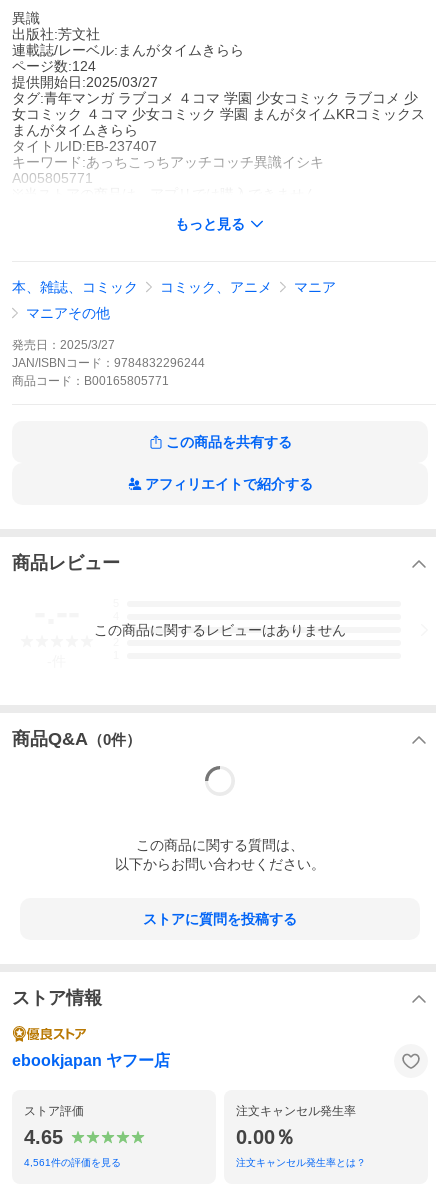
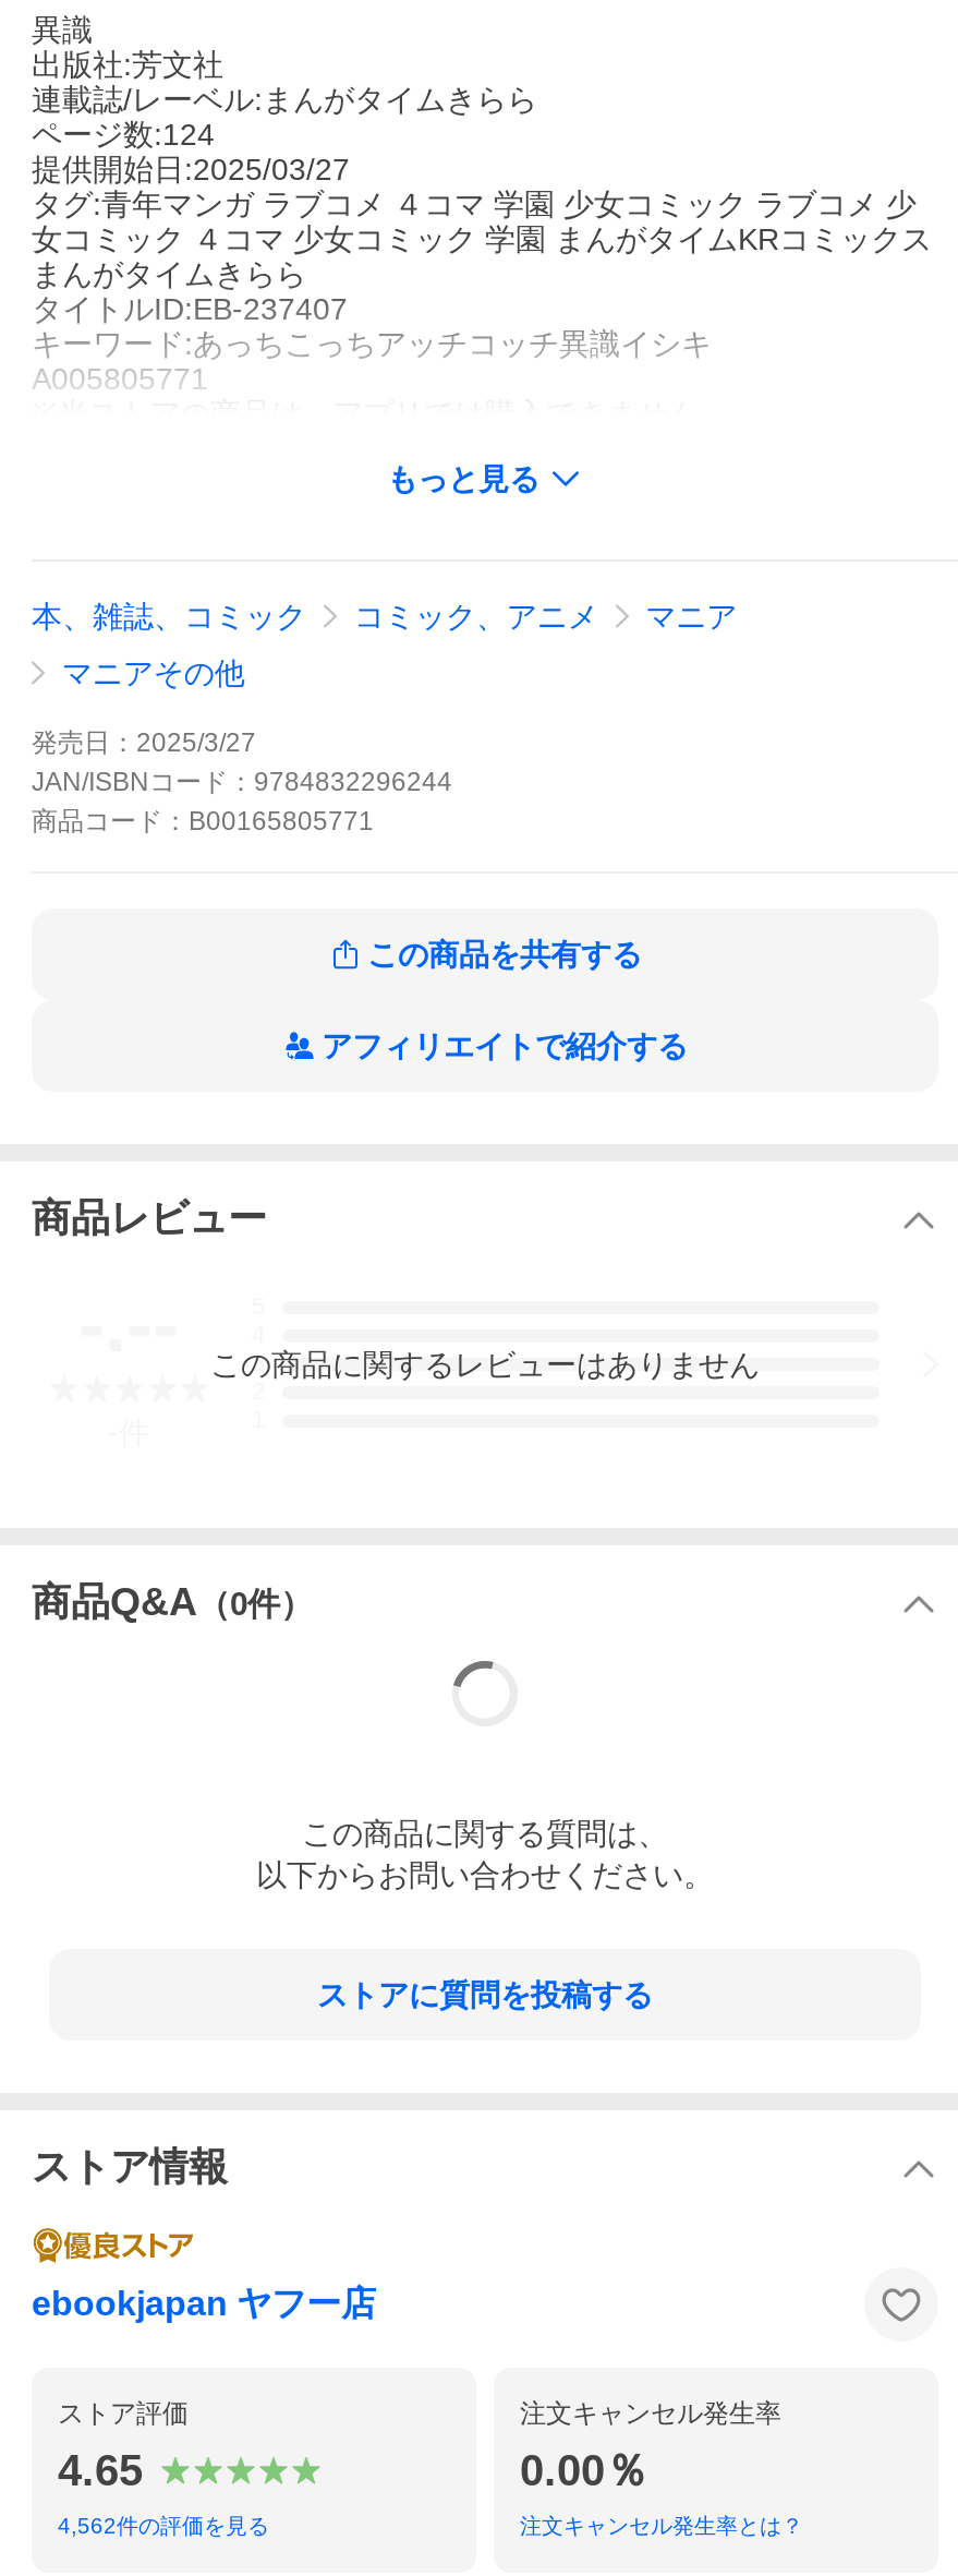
[24,1157,121,1168] 4,561件の評価を見る -> [58,2514,269,2538] 4,562件の評価を見る

